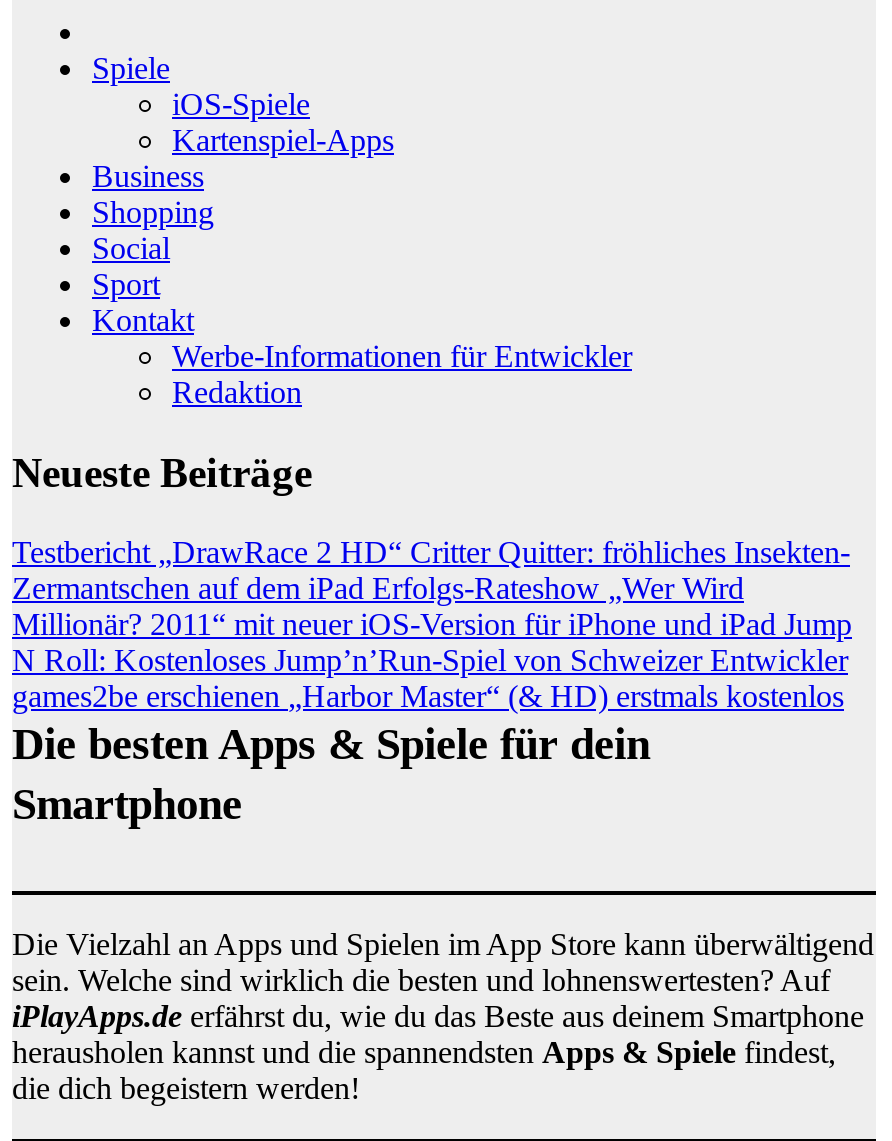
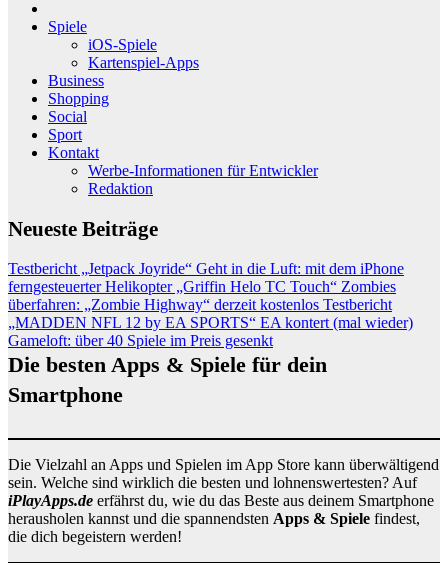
[12,534,852,712] Testbericht „DrawRace 2 HD“ Critter Quitter: fröhliches Insekten- | Zermantschen auf dem iPad Erfolgs-Rateshow „Wer Wird | Millionär? 2011“ mit neuer iOS-Version für iPhone und iPad Jump | N Roll: Kostenloses Jump’n’Run-Spiel von Schweizer Entwickler | games2be erschienen „Harbor Master“ (& HD) erstmals kostenlos -> [8,259,413,348] Testbericht „Jetpack Joyride“ Geht in die Luft: mit dem iPhone | ferngesteuerter Helikopter „Griffin Helo TC Touch“ Zombies | überfahren: „Zombie Highway“ derzeit kostenlos Testbericht | „MADDEN NFL 12 by EA SPORTS“ EA kontert (mal wieder) | Gameloft: über 40 Spiele im Preis gesenkt

